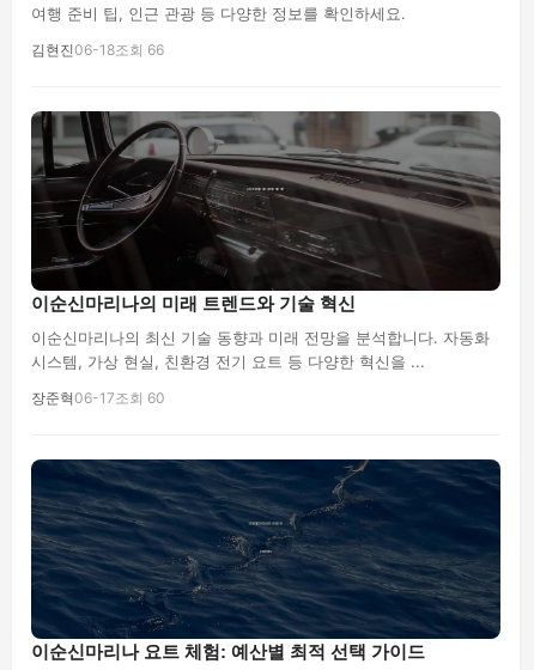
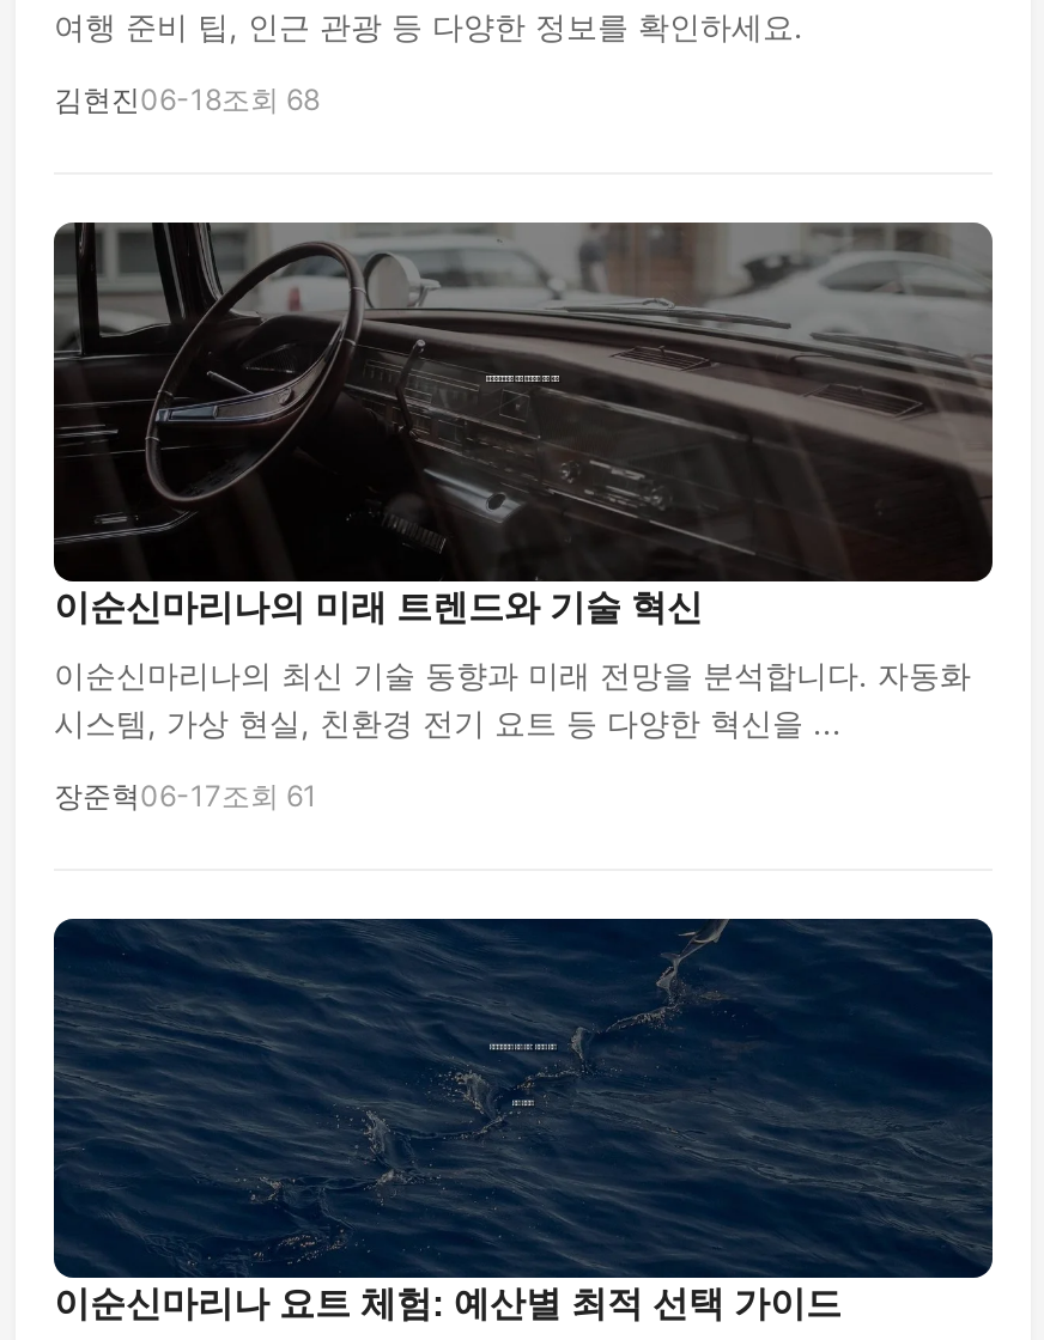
[31,41,164,59] 김현진 06-18조회 66 -> [54,81,320,117] 김현진 06-18조회 68
[31,389,165,407] 장준혁 06-17조회 60 -> [54,778,317,814] 장준혁 06-17조회 61

